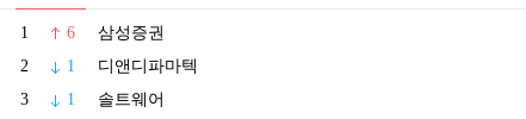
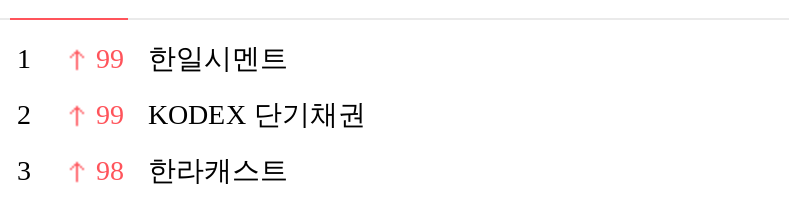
[67,24,165,42] 6 | 삼성증권 -> [96,44,288,74] 99 | 한일시멘트
[67,57,198,75] 1 | 디앤디파마텍 -> [96,100,366,130] 99 | KODEX 단기채권
[67,90,165,108] 1 | 솔트웨어 -> [96,156,288,186] 98 | 한라캐스트

